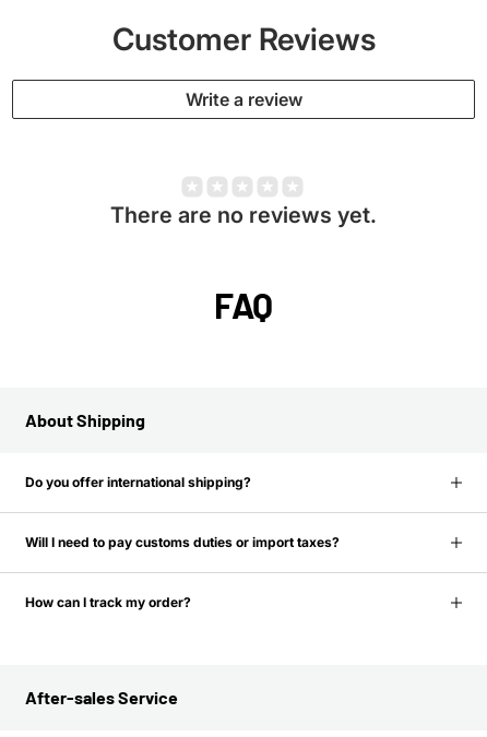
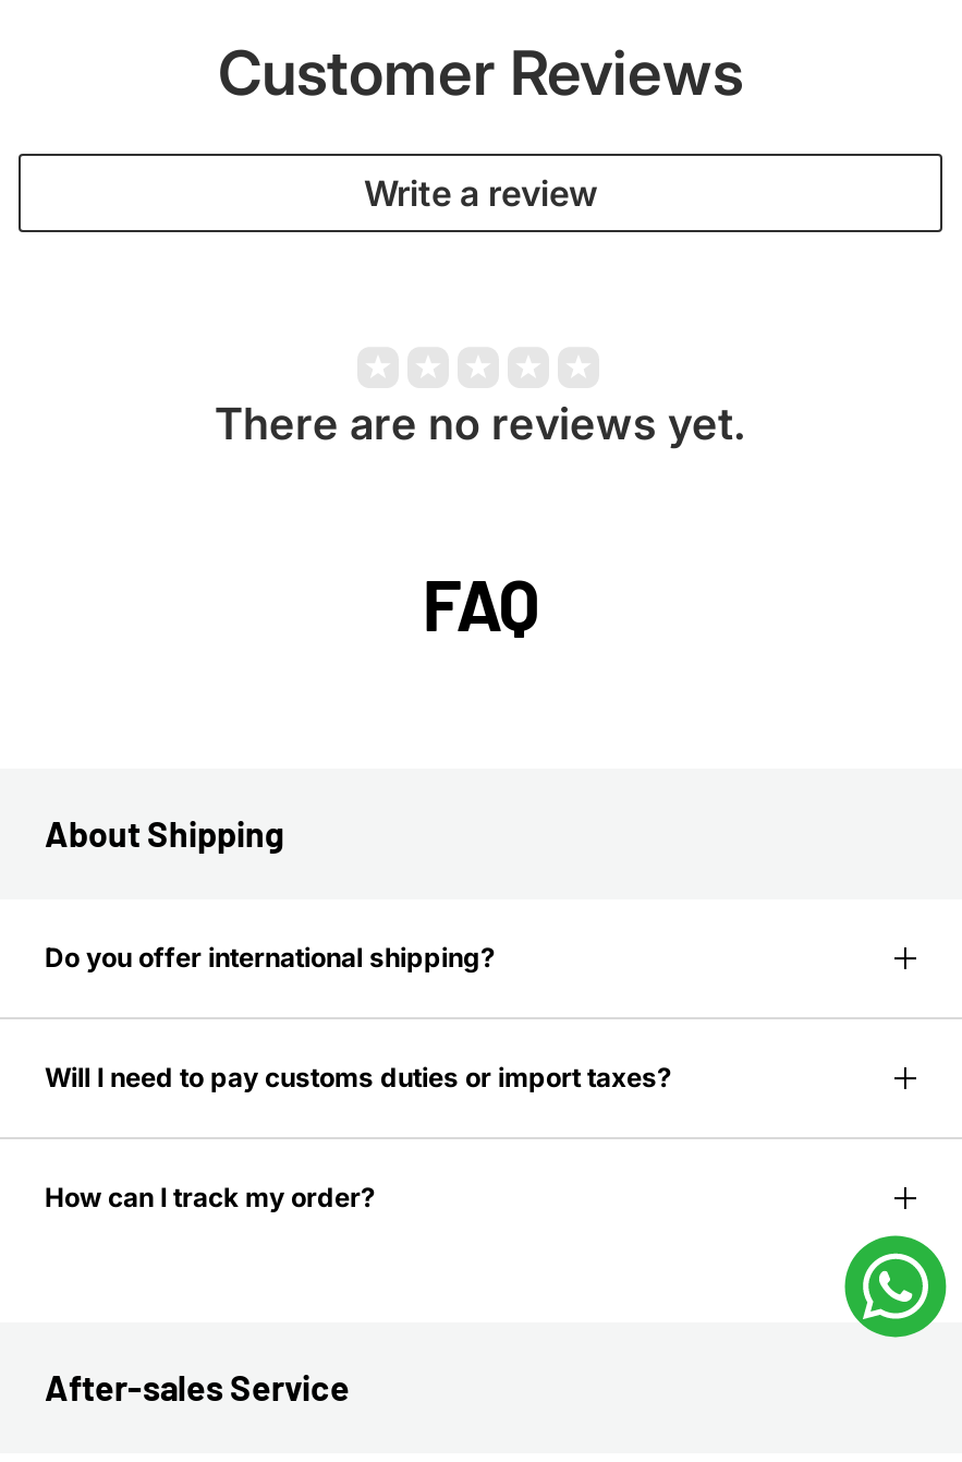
none -> [842,1233,949,1340] [image]

